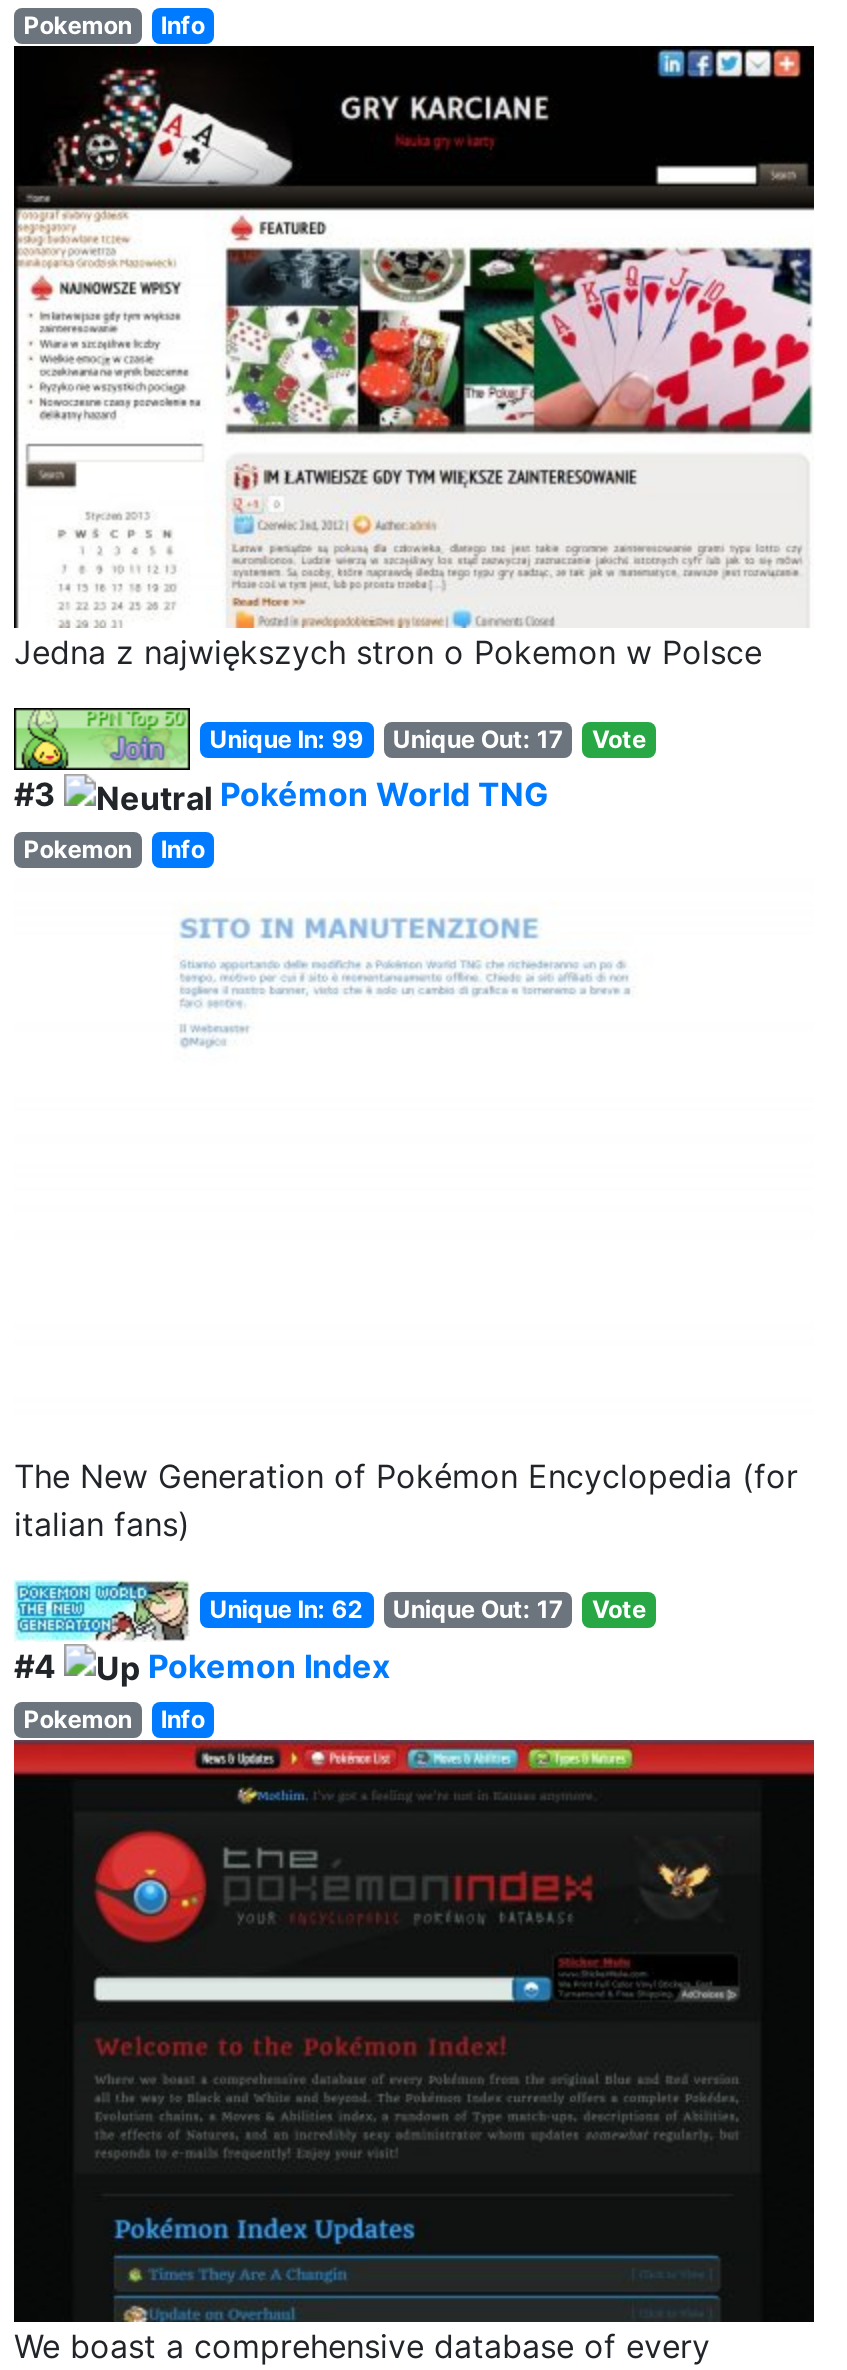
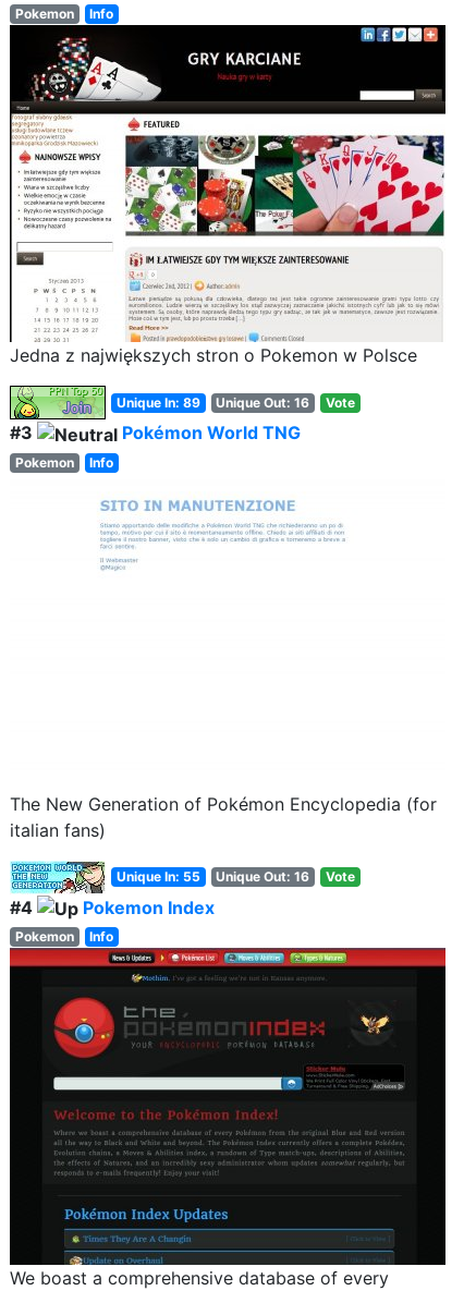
[210,724,364,754] Unique In: 99 -> [116,394,200,411] Unique In: 89
[393,724,563,754] Unique Out: 17 -> [216,394,310,411] Unique Out: 16
[210,1595,364,1625] Unique In: 62 -> [116,869,200,885] Unique In: 55
[393,1595,563,1625] Unique Out: 17 -> [216,869,310,885] Unique Out: 16

